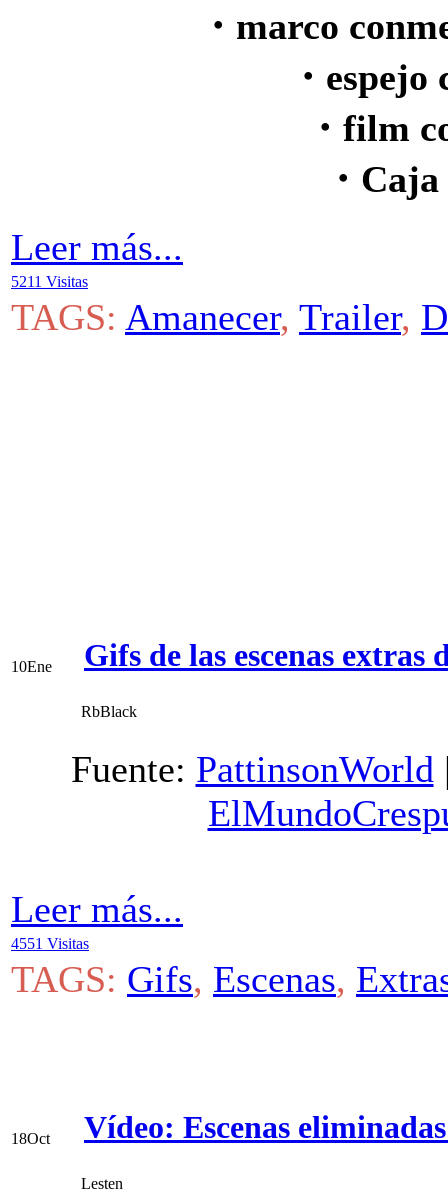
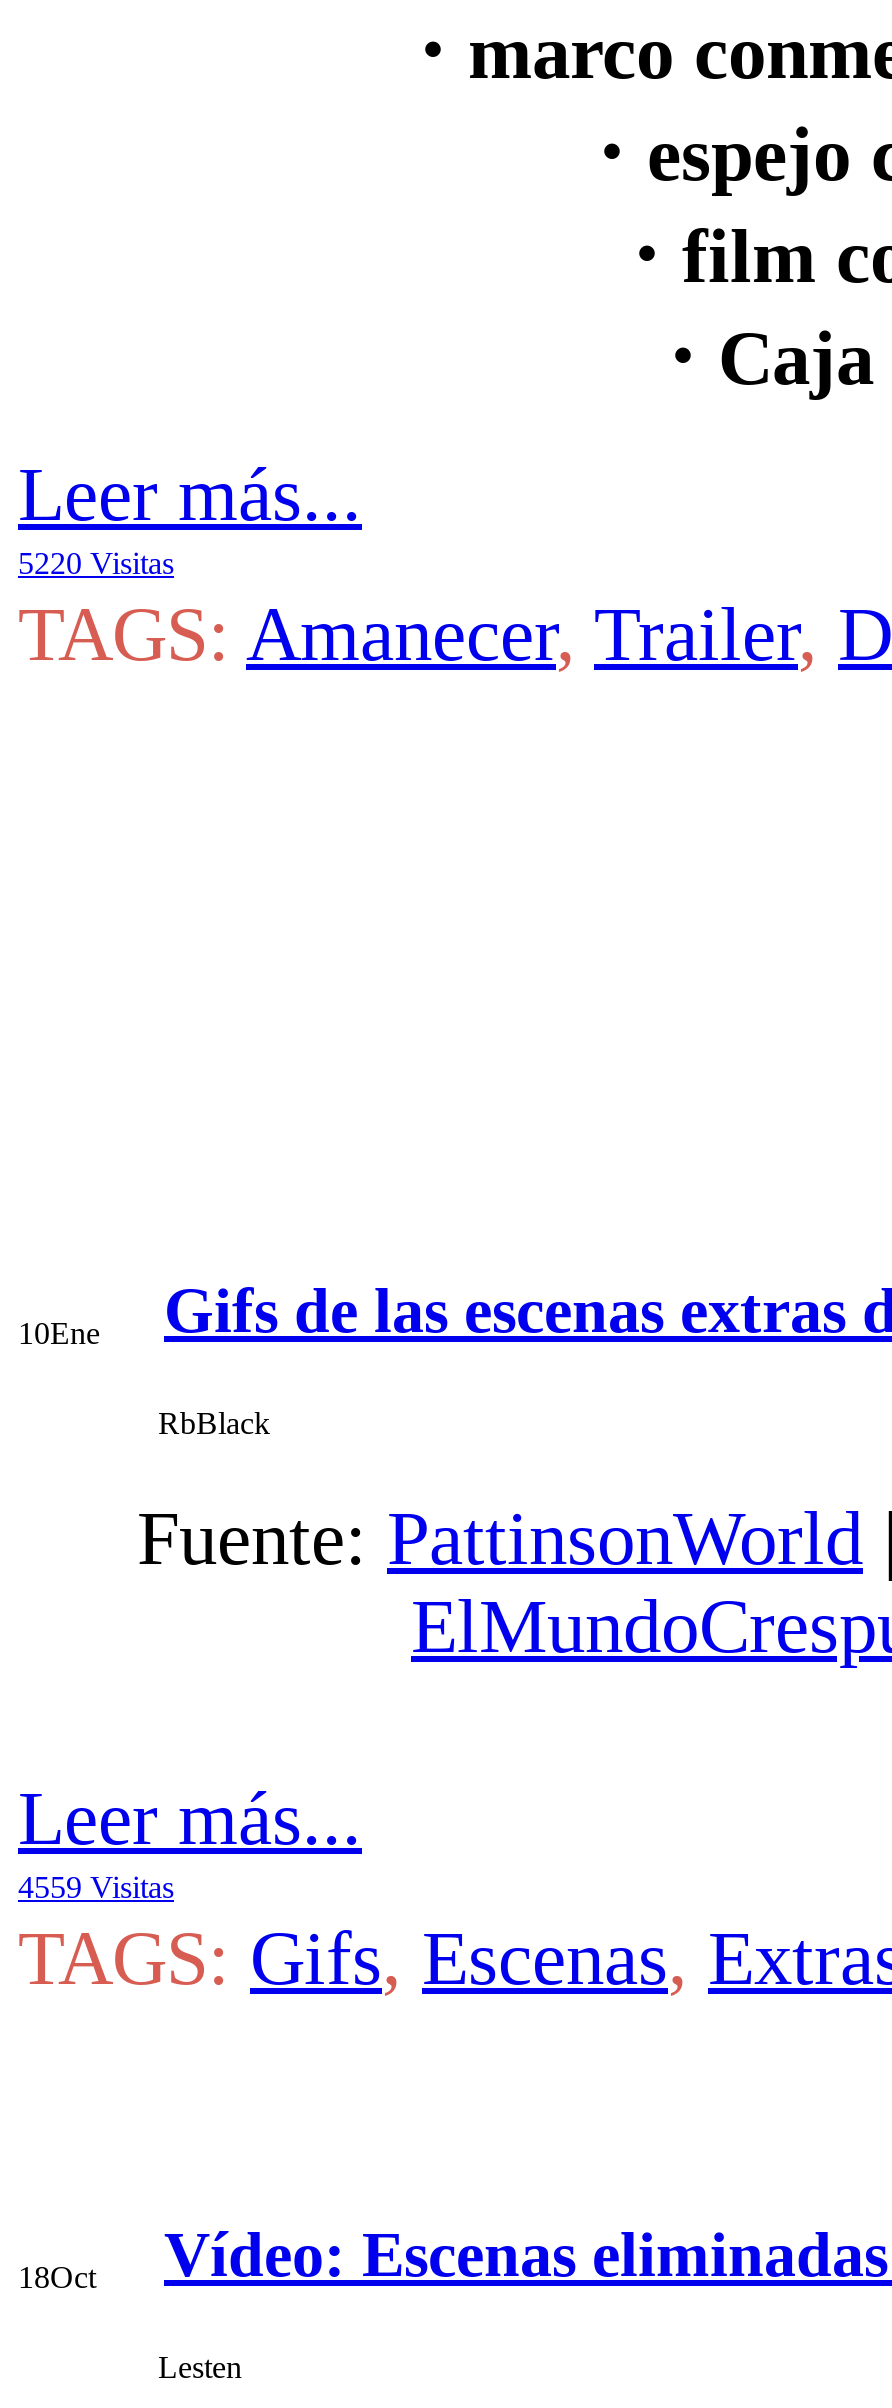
[11,273,88,290] 5211 Visitas -> [18,546,174,580] 5220 Visitas
[11,935,89,952] 4551 Visitas -> [18,1870,174,1904] 4559 Visitas

